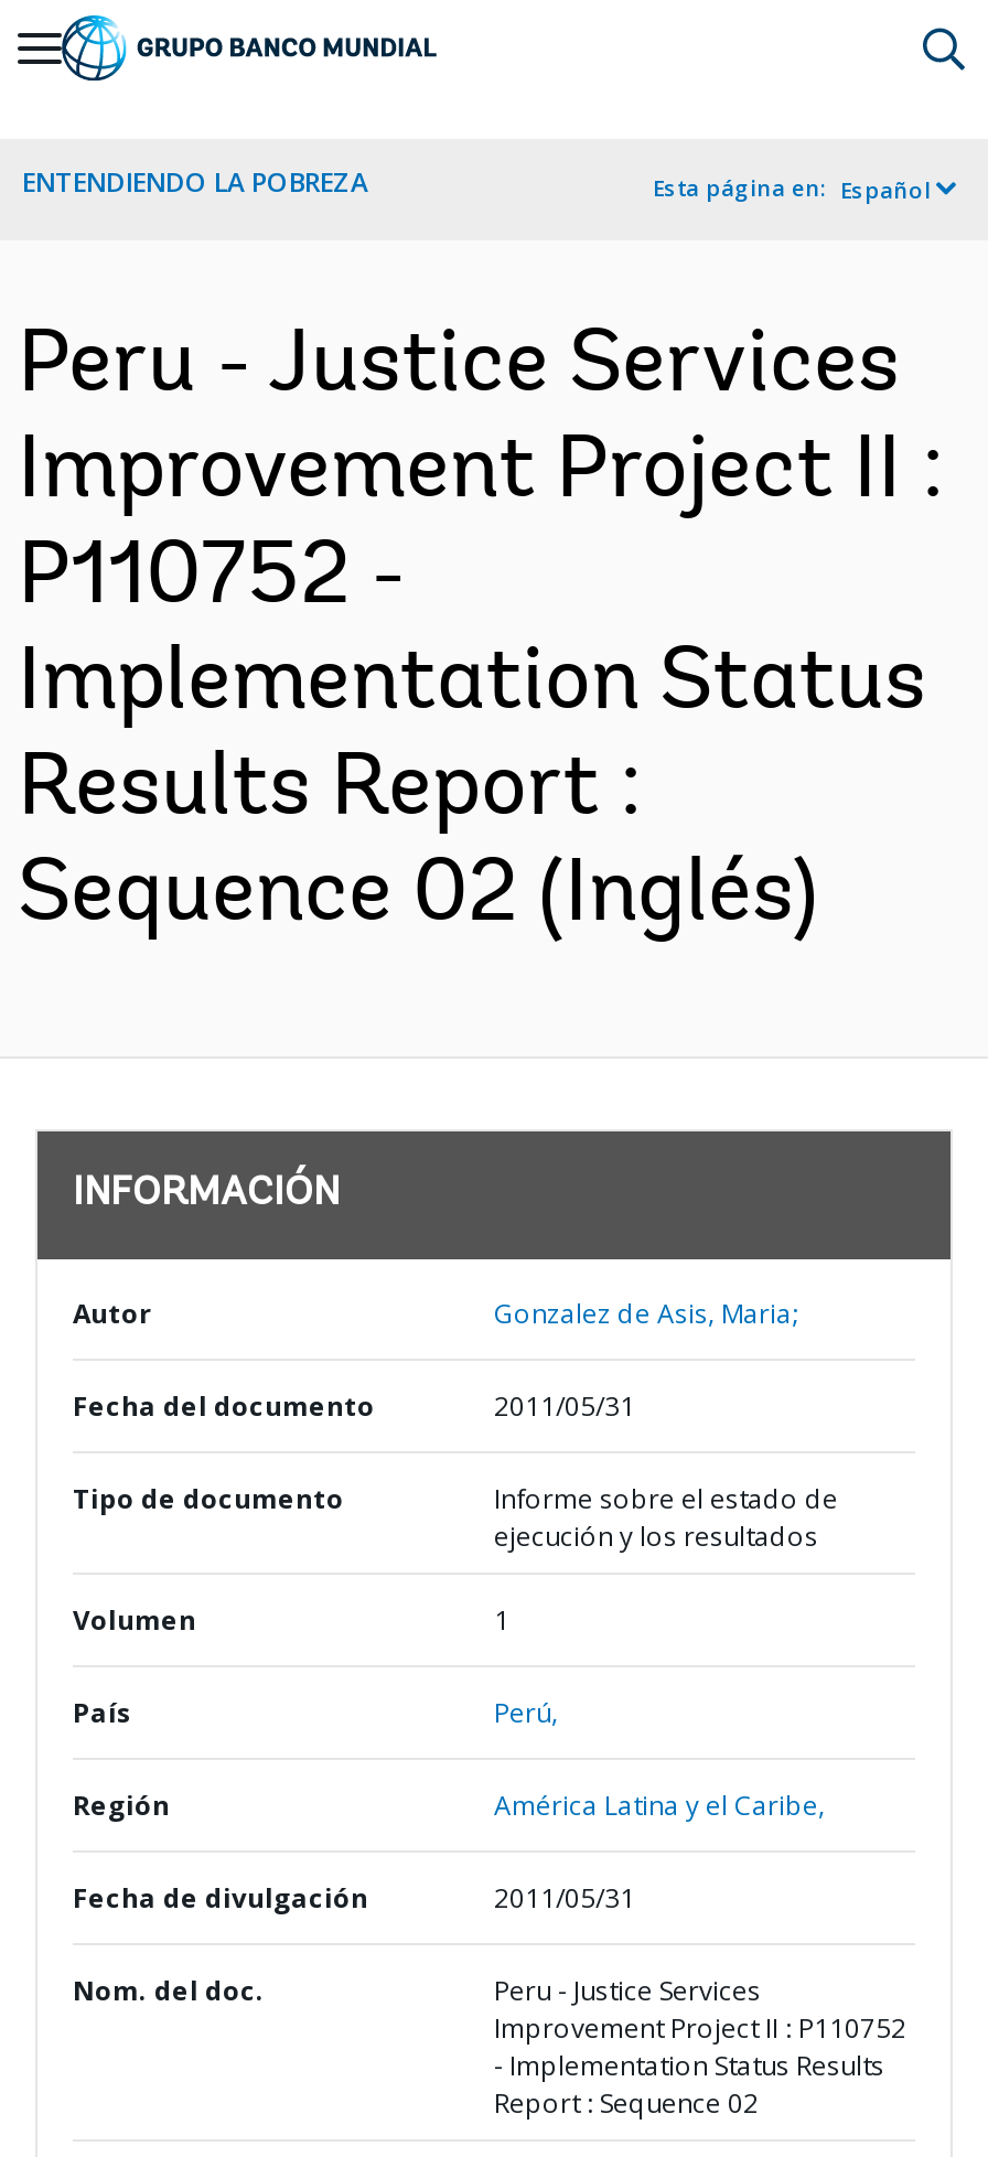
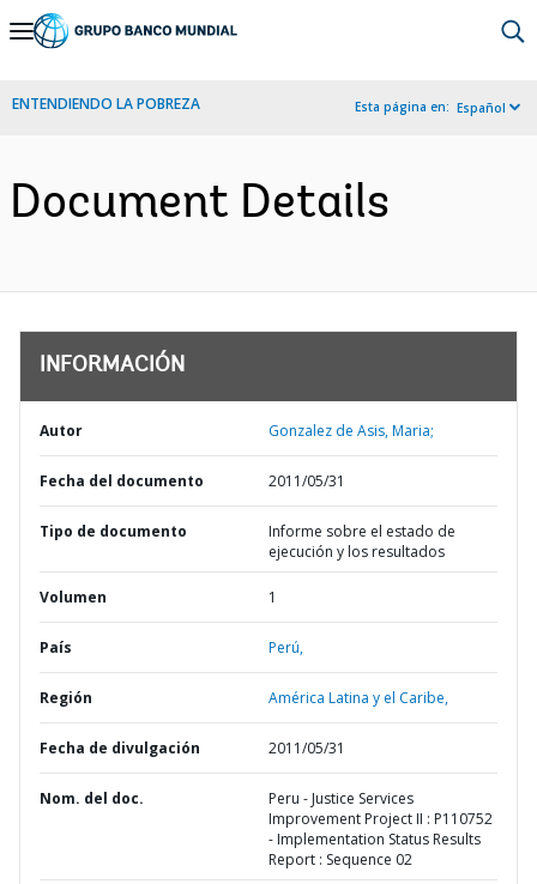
[18,324,944,942] Peru - Justice Services | Improvement Project II : | P110752 - | Implementation Status | Results Report : | Sequence 02 (Inglés) -> [10,181,390,229] Document Details

